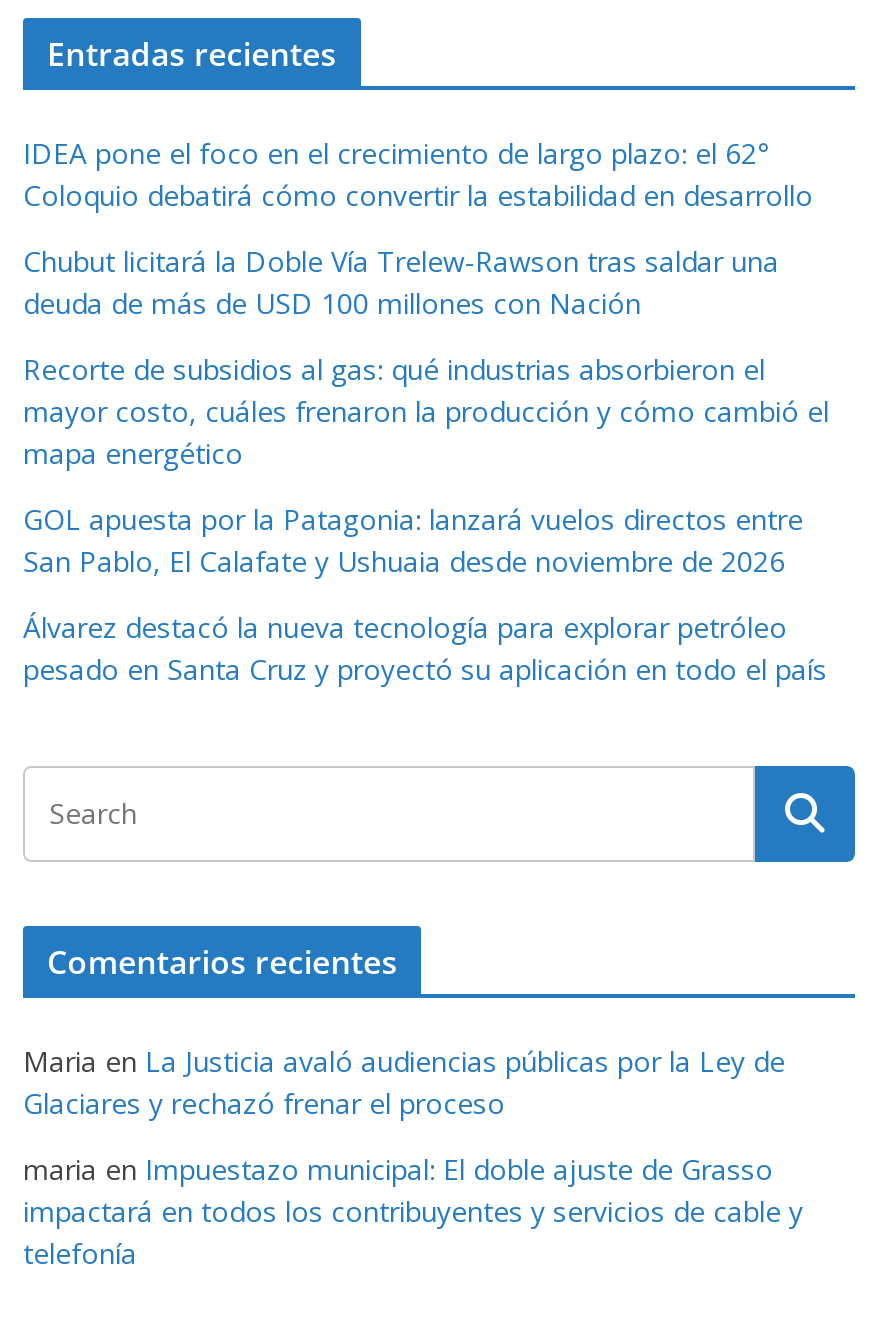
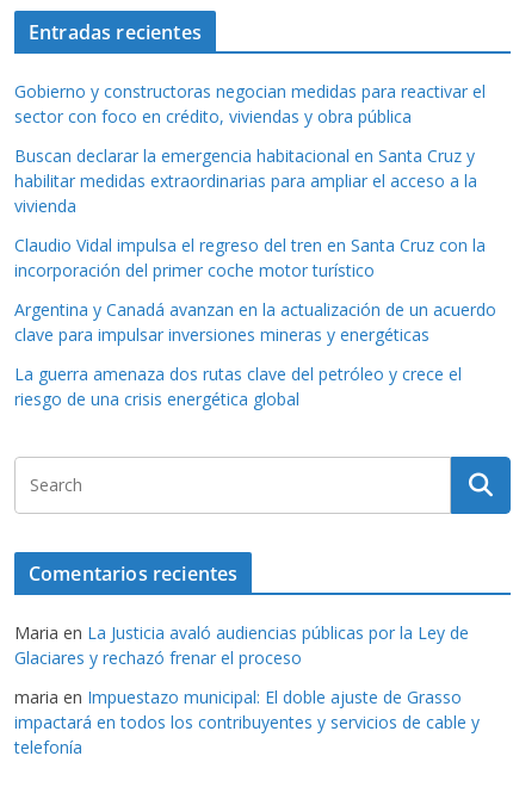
[23,134,813,214] IDEA pone el foco en el crecimiento de largo plazo: el 62° | Coloquio debatirá cómo convertir la estabilidad en desarrollo -> [14,80,486,127] Gobierno y constructoras negocian medidas para reactivar el | sector con foco en crédito, viviendas y obra pública
[23,242,779,322] Chubut licitará la Doble Vía Trelew-Rawson tras saldar una | deuda de más de USD 100 millones con Nación -> [14,144,477,217] Buscan declarar la emergencia habitacional en Santa Cruz y | habilitar medidas extraordinarias para ampliar el acceso a la | vivienda
[23,350,829,472] Recorte de subsidios al gas: qué industrias absorbieron el | mayor costo, cuáles frenaron la producción y cómo cambió el | mapa energético -> [14,233,486,281] Claudio Vidal impulsa el regreso del tren en Santa Cruz con la | incorporación del primer coche motor turístico
[23,500,803,580] GOL apuesta por la Patagonia: lanzará vuelos directos entre | San Pablo, El Calafate y Ushuaia desde noviembre de 2026 -> [14,298,496,346] Argentina y Canadá avanzan en la actualización de un acuerdo | clave para impulsar inversiones mineras y energéticas
[23,608,827,688] Álvarez destacó la nueva tecnología para explorar petróleo | pesado en Santa Cruz y proyectó su aplicación en todo el país -> [14,362,462,410] La guerra amenaza dos rutas clave del petróleo y crece el | riesgo de una crisis energética global

